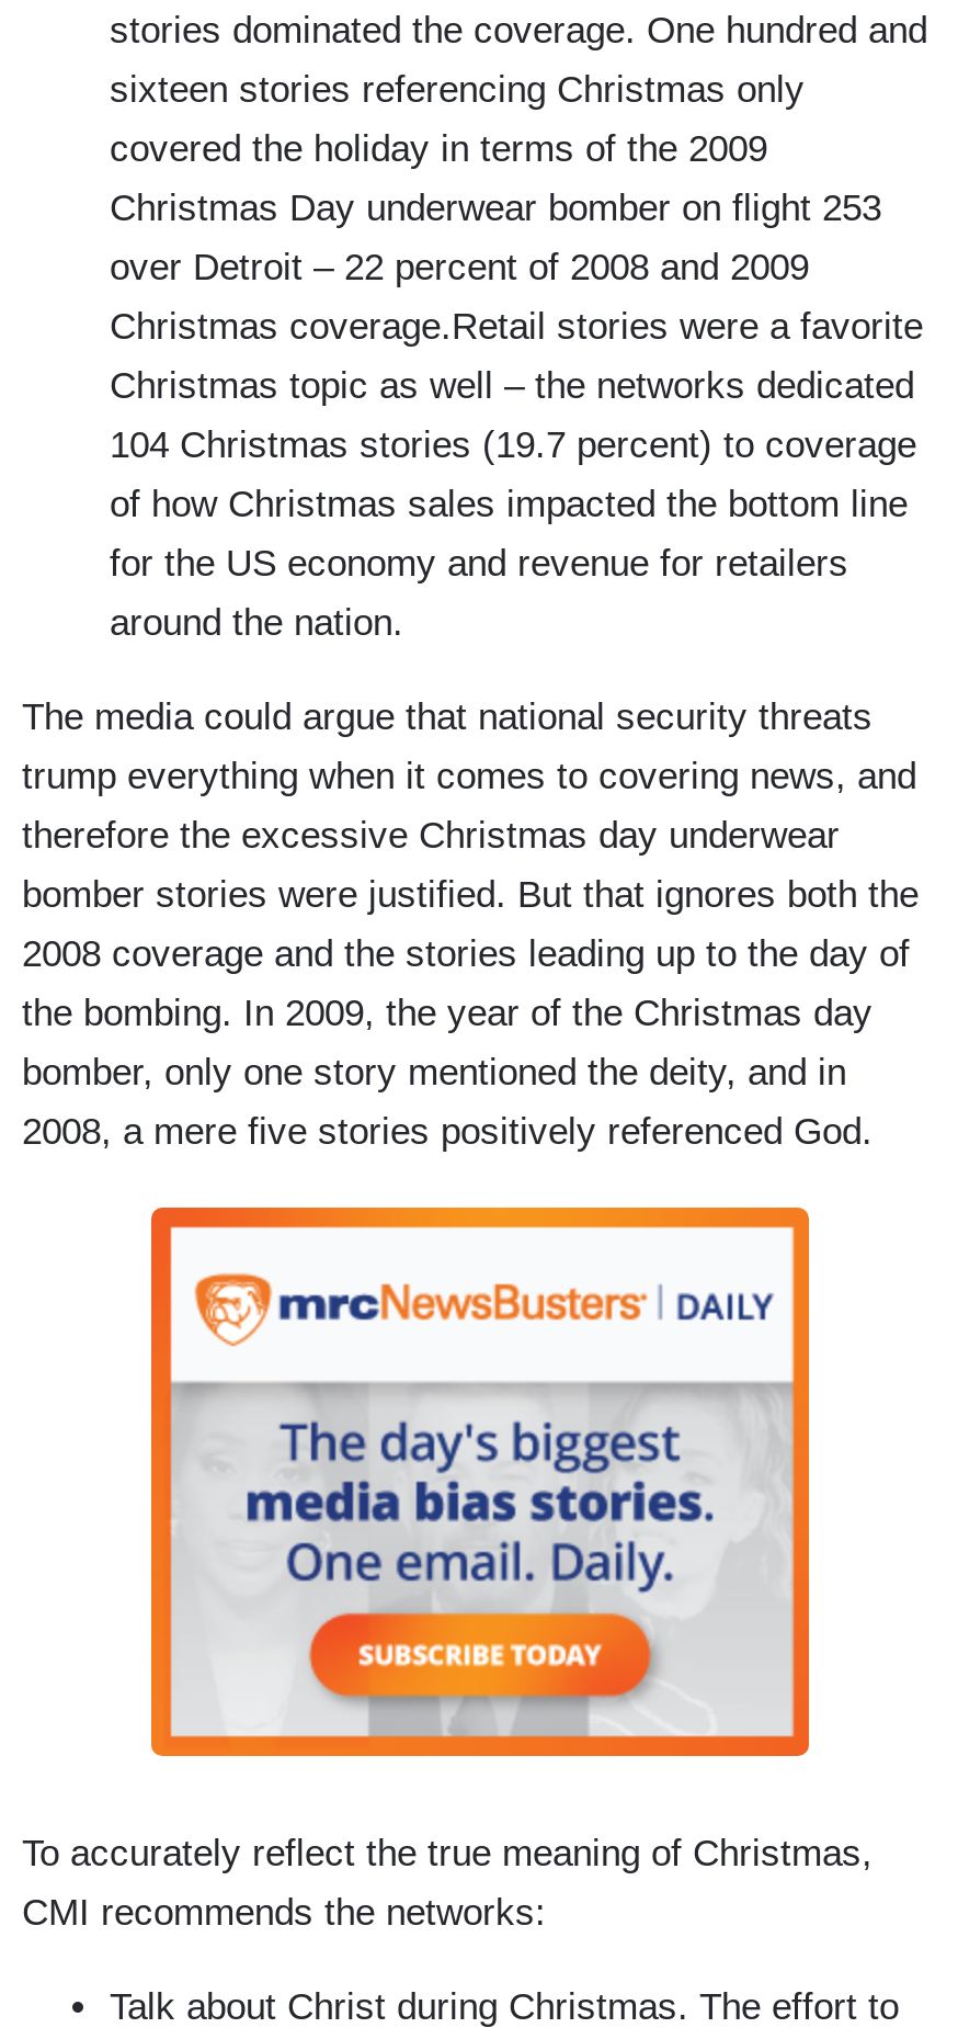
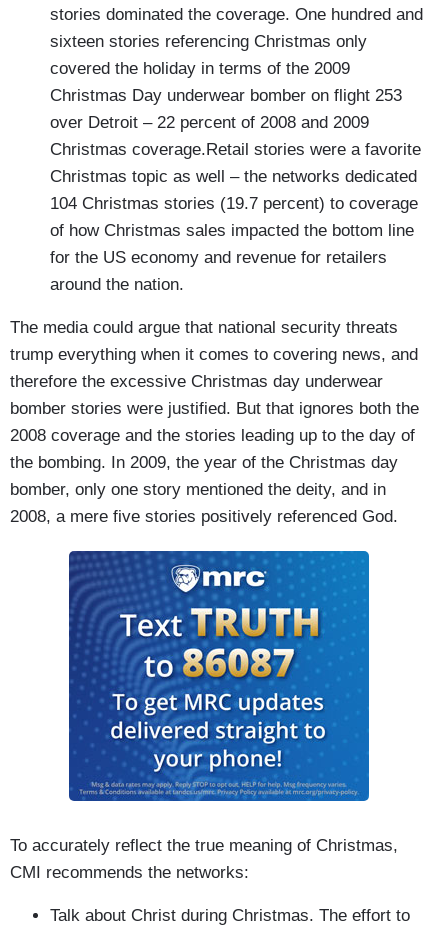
[149,1205,811,1758] [image] -> [68,550,370,802] [image]

